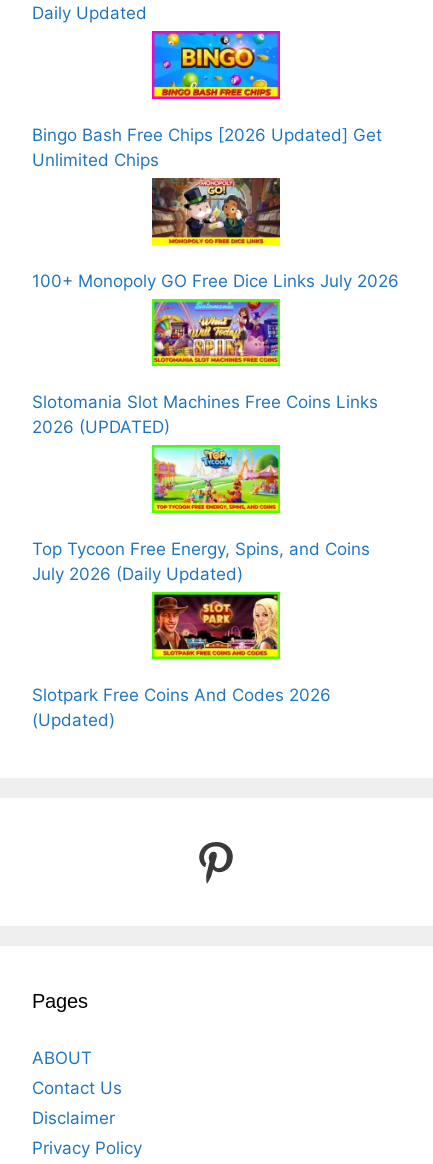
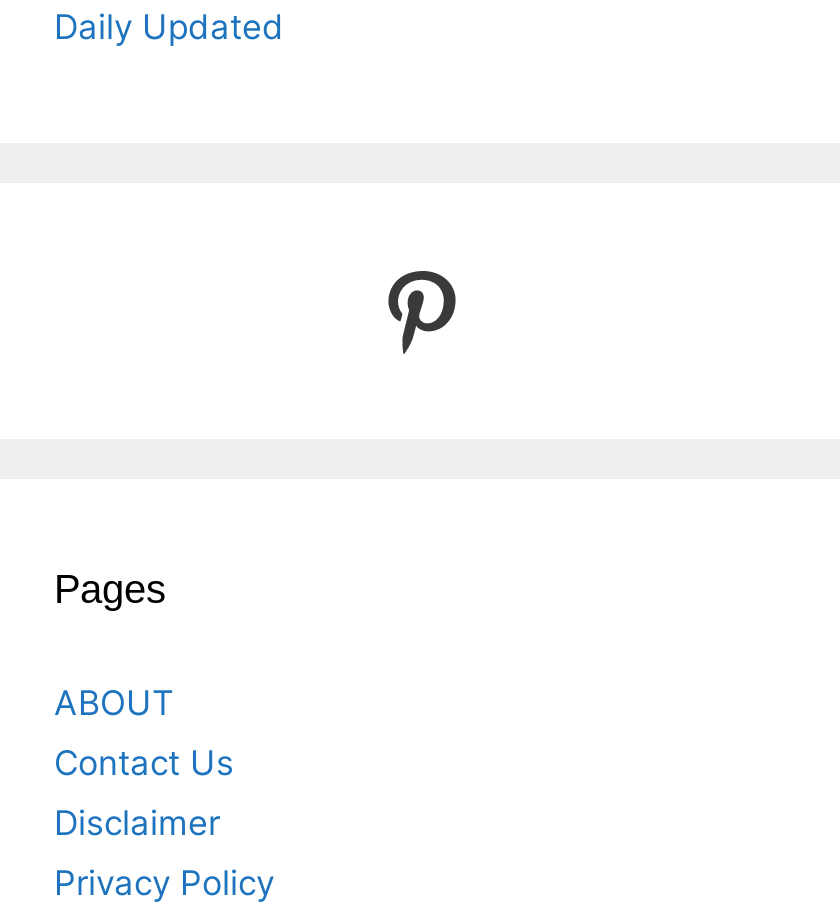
[32,30,382,169] [image] | Bingo Bash Free Chips [2026 Updated] Get | Unlimited Chips -> none
[32,177,399,291] [image] | 100+ Monopoly GO Free Dice Links July 2026 -> none
[32,299,378,437] [image] | Slotomania Slot Machines Free Coins Links | 2026 (UPDATED) -> none
[32,444,370,584] [image] | Top Tycoon Free Energy, Spins, and Coins | July 2026 (Daily Updated) -> none
[32,591,331,730] [image] | Slotpark Free Coins And Codes 2026 | (Updated) -> none

